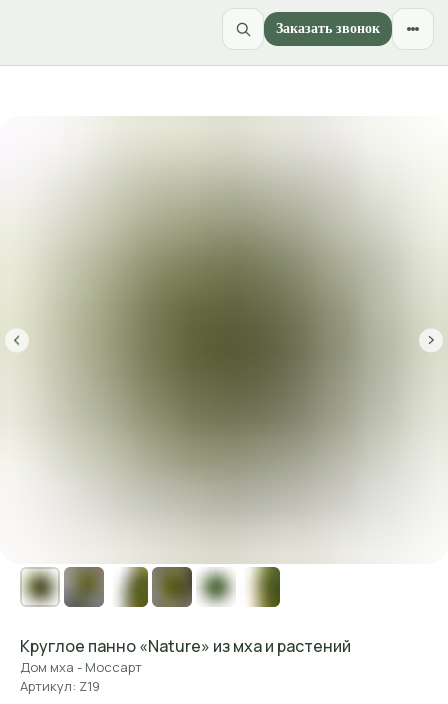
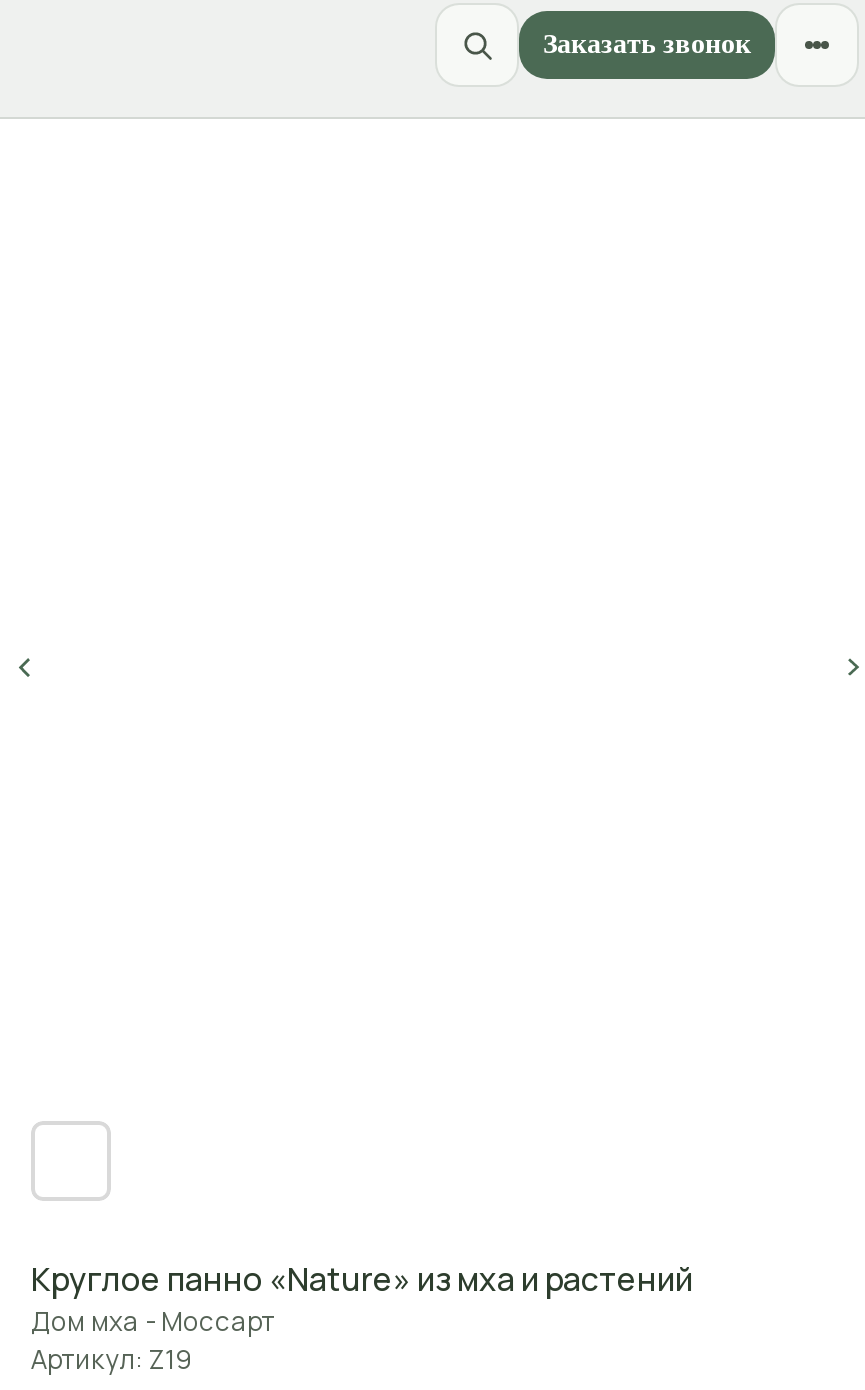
[3,116,445,608] [image] -> none

